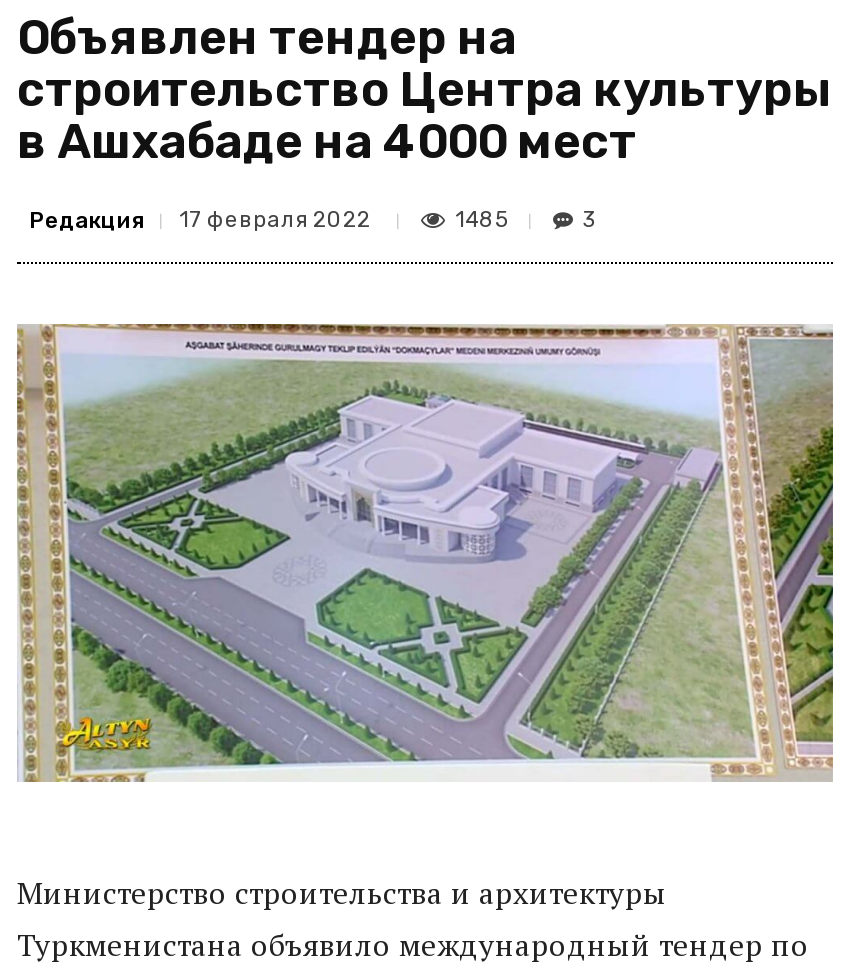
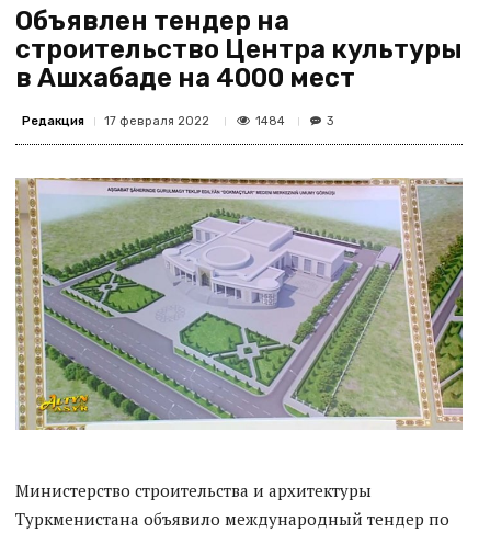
[455,208,507,234] 1485 -> [255,114,285,128] 1484

